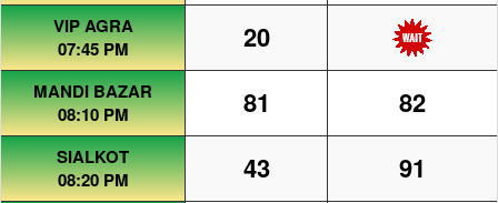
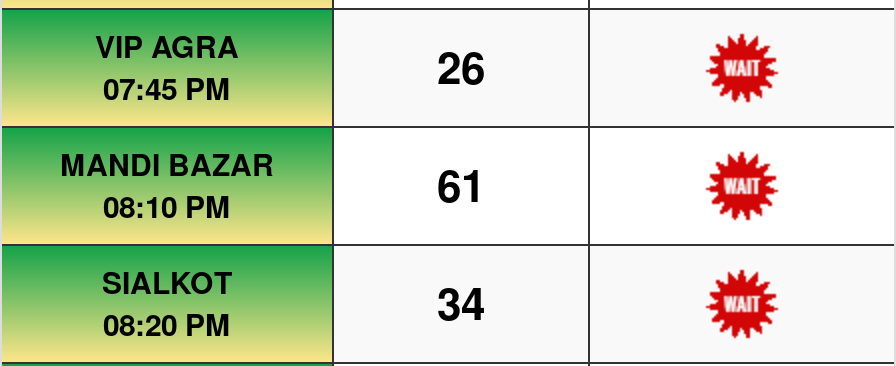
[243,19,270,54] 20 -> [437,34,485,98] 26
[243,84,426,120] 81 | 82 -> [437,152,485,216] 61
[243,150,426,185] 43 | 91 -> [437,270,485,334] 34

